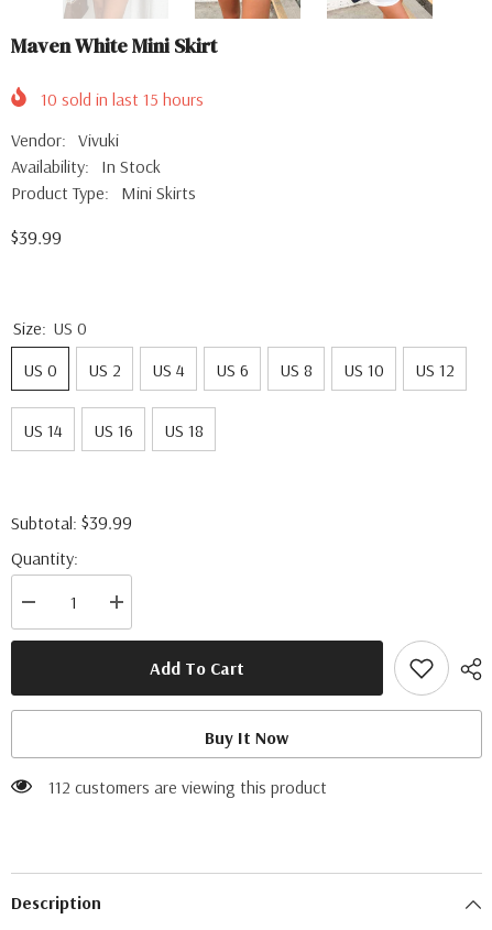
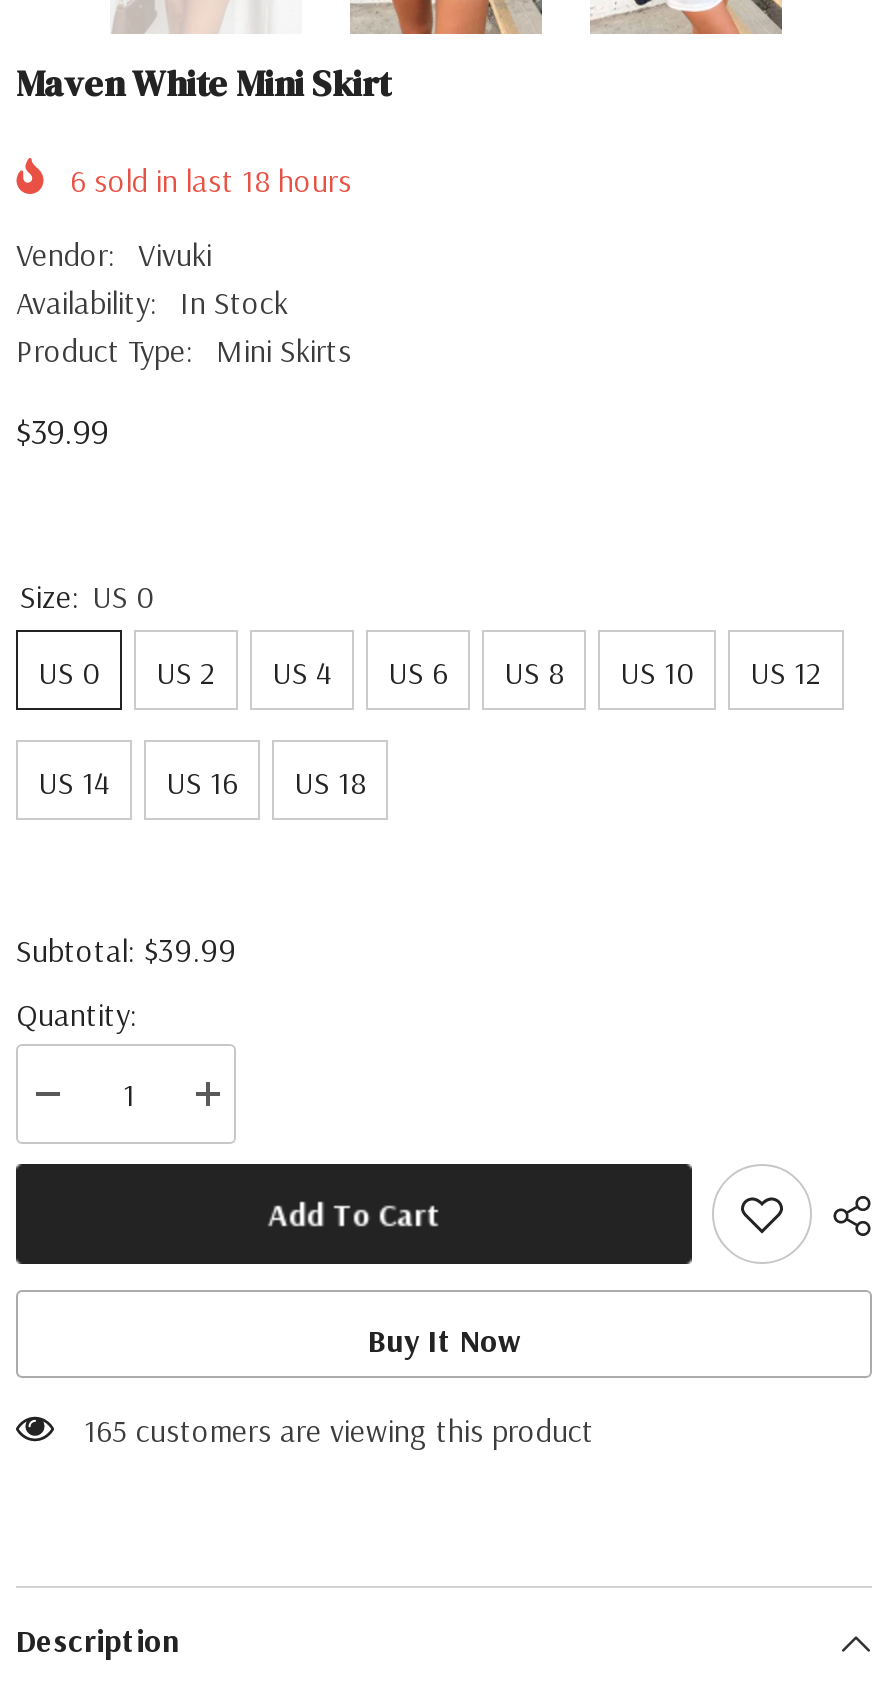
[41,88,204,110] 10 sold in last 15 hours -> [70,160,352,200] 6 sold in last 18 hours
[48,776,327,798] 112 customers are viewing this product -> [84,1410,594,1450] 165 customers are viewing this product

